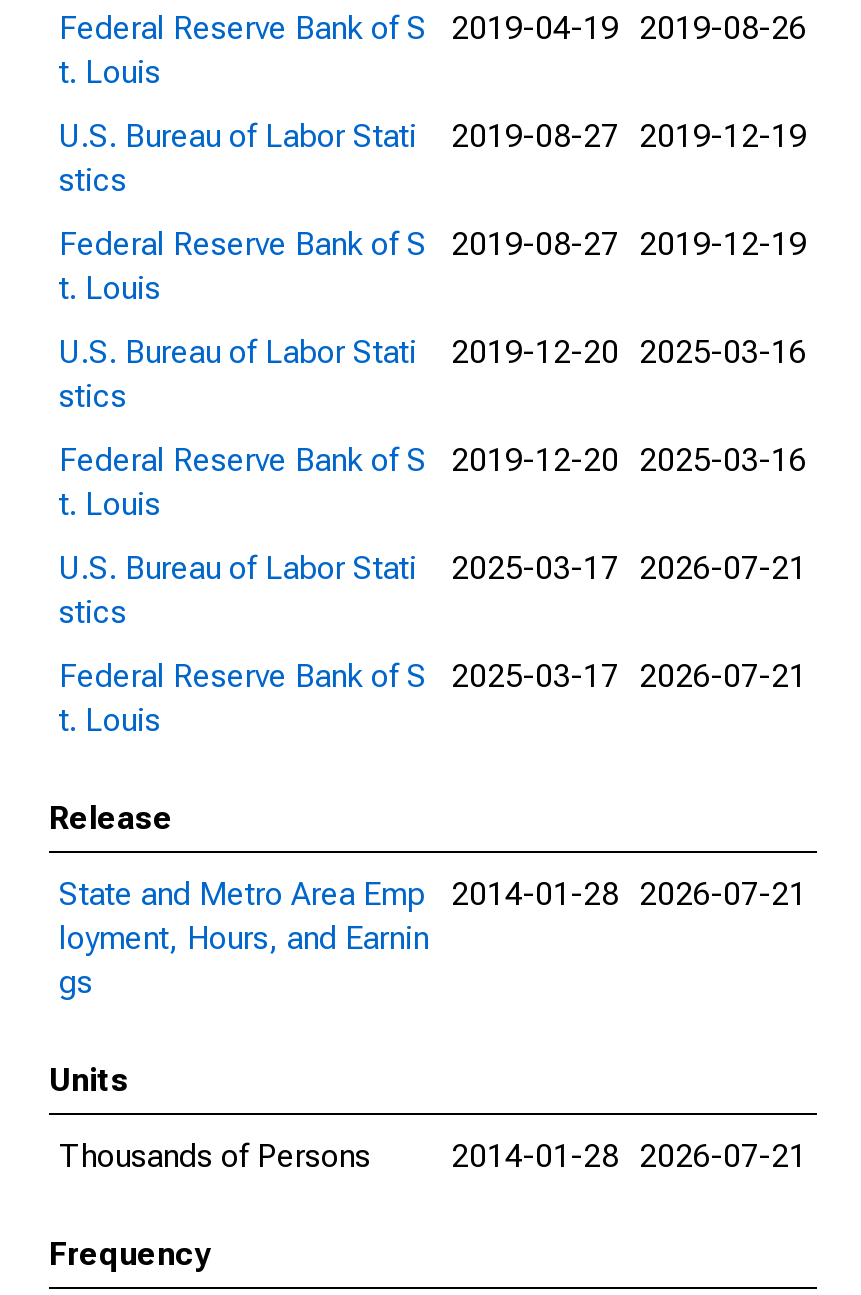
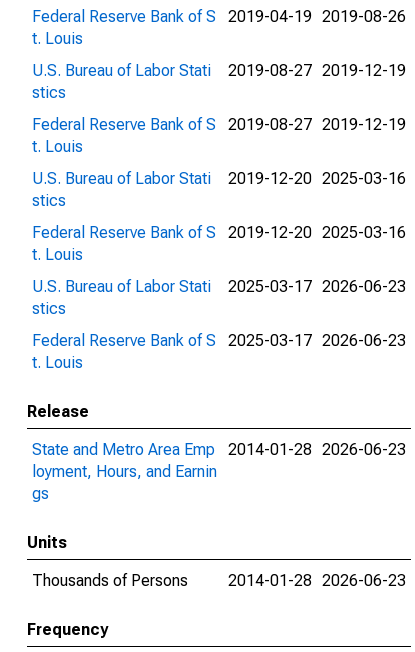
[59,549,807,587] U.S. Bureau of Labor Stati 2025-03-17 2026-07-21 -> [32,277,406,296] U.S. Bureau of Labor Stati 2025-03-17 2026-06-23
[59,657,807,695] Federal Reserve Bank of S 2025-03-17 2026-07-21 -> [32,331,406,350] Federal Reserve Bank of S 2025-03-17 2026-06-23
[59,875,807,913] State and Metro Area Emp 2014-01-28 2026-07-21 -> [32,440,406,459] State and Metro Area Emp 2014-01-28 2026-06-23
[451,1137,807,1175] 2014-01-28 2026-07-21 -> [228,571,406,590] 2014-01-28 2026-06-23

